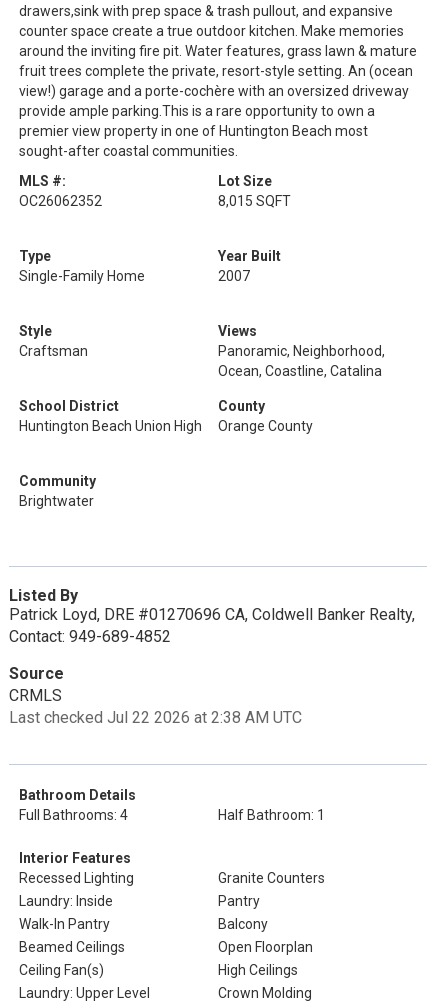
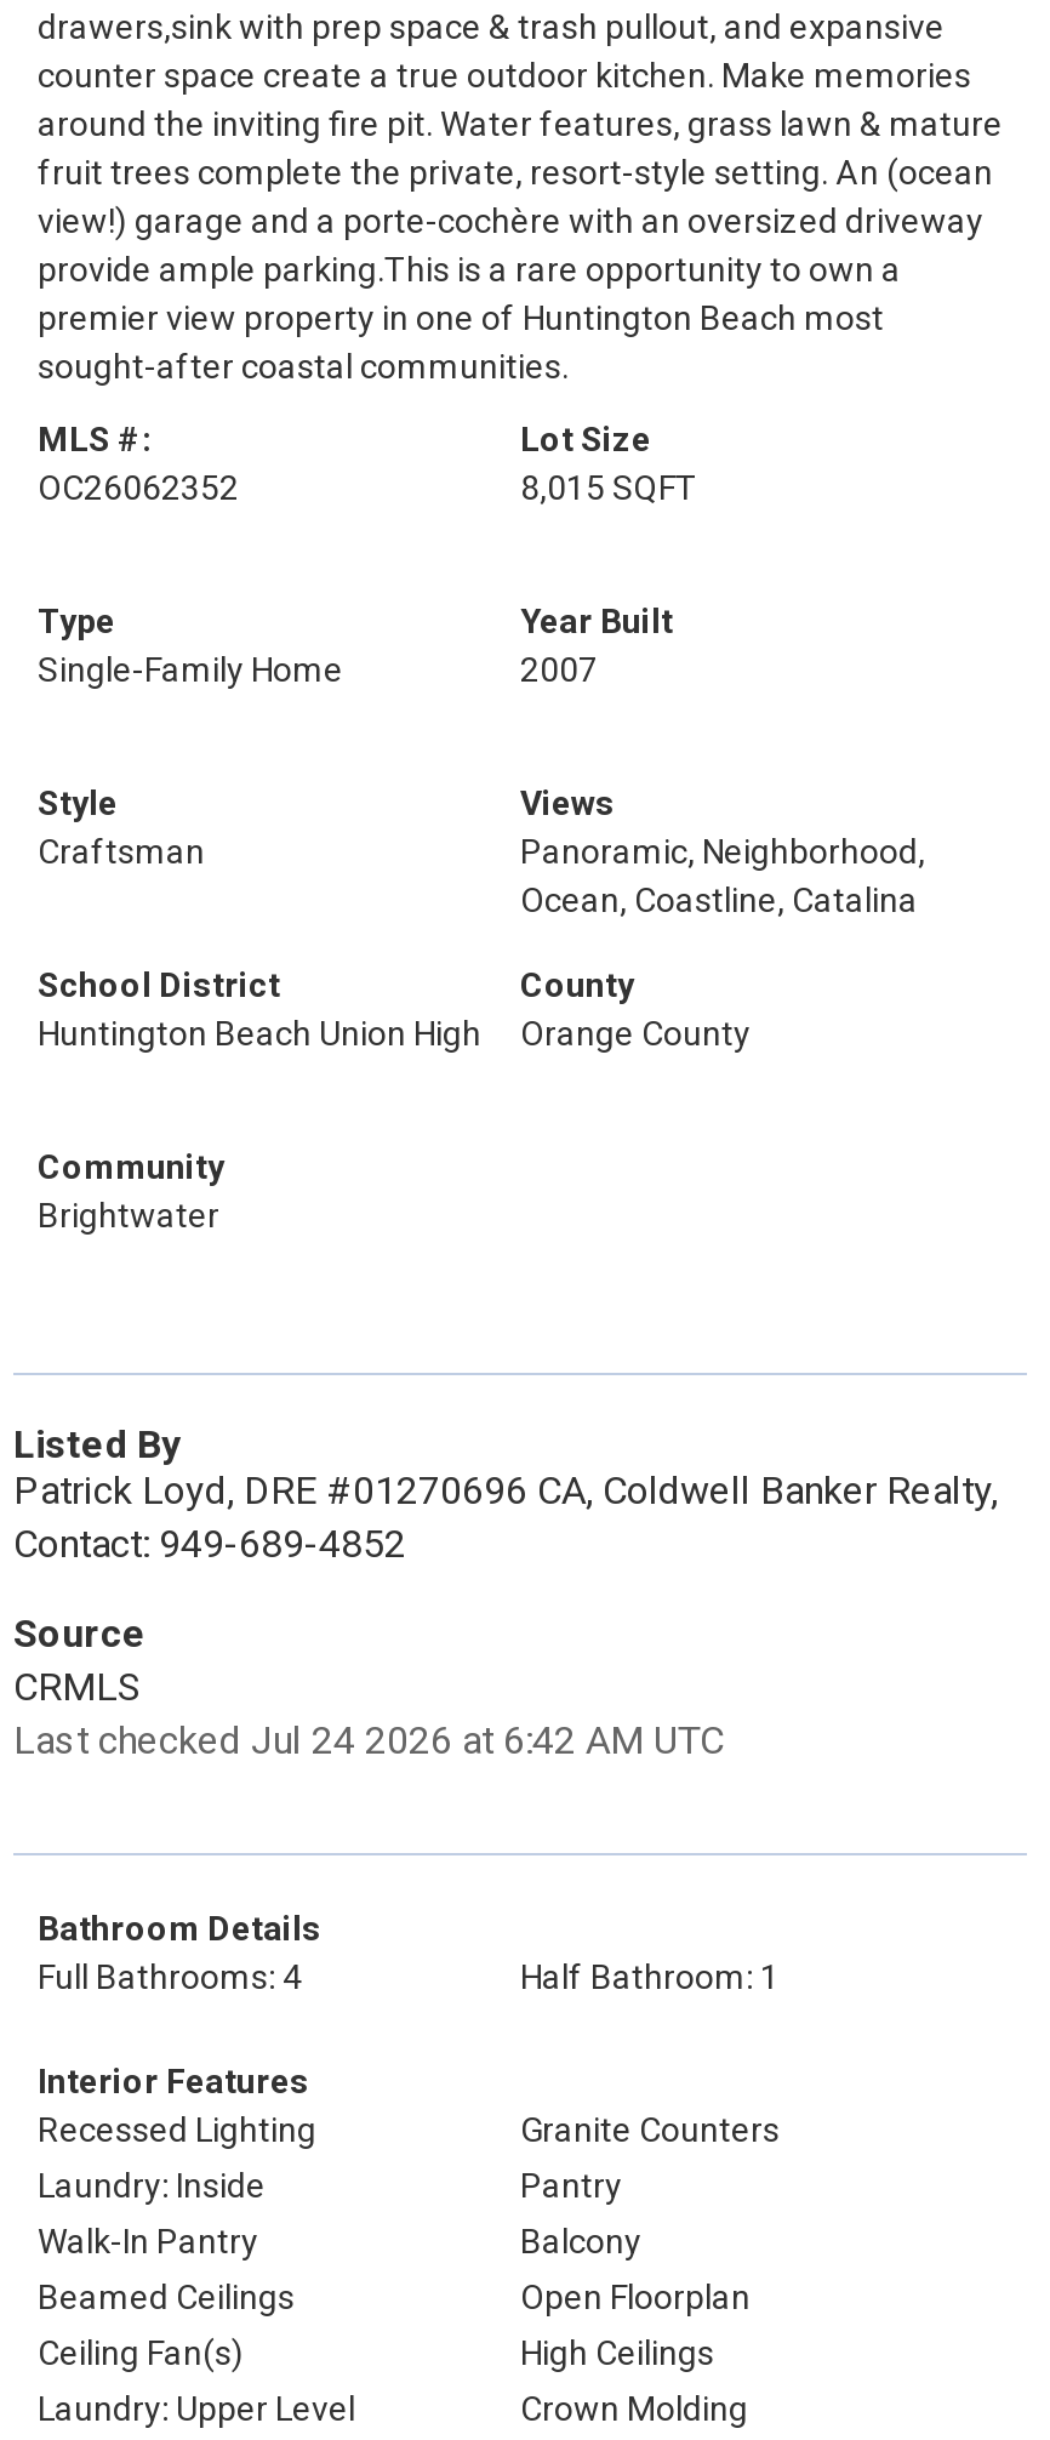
[9,708,302,727] Last checked Jul 22 2026 at 2:38 AM UTC -> [13,1717,724,1763] Last checked Jul 24 2026 at 6:42 AM UTC

